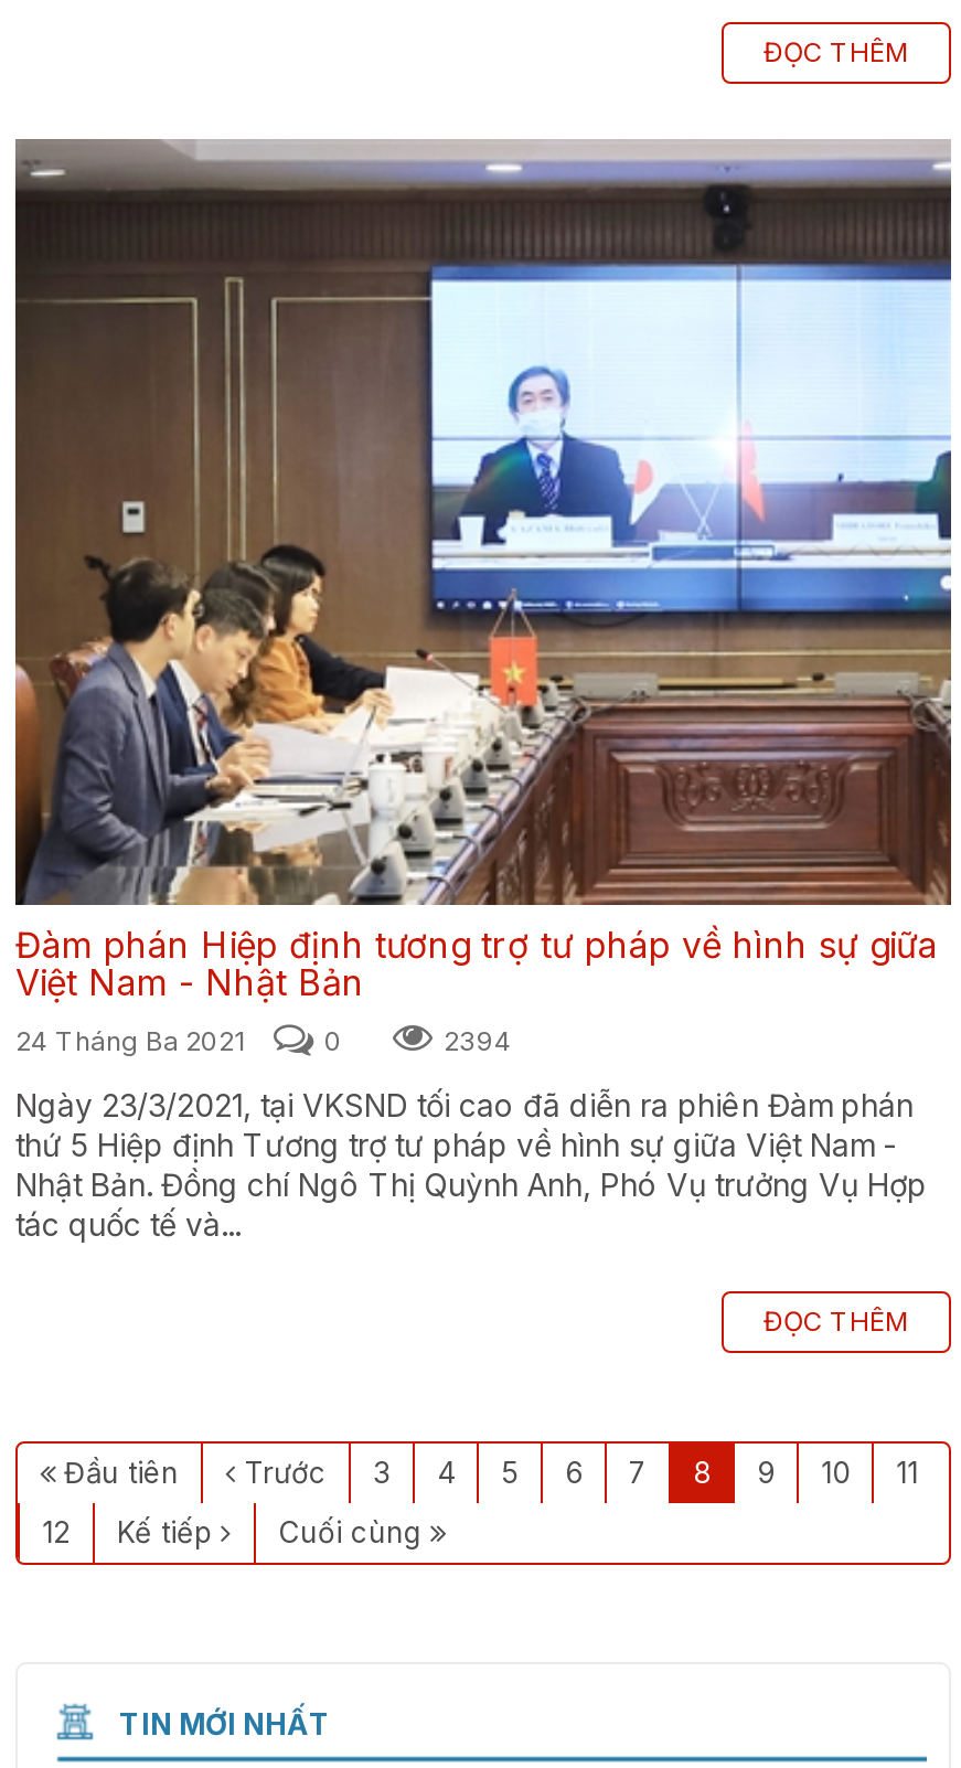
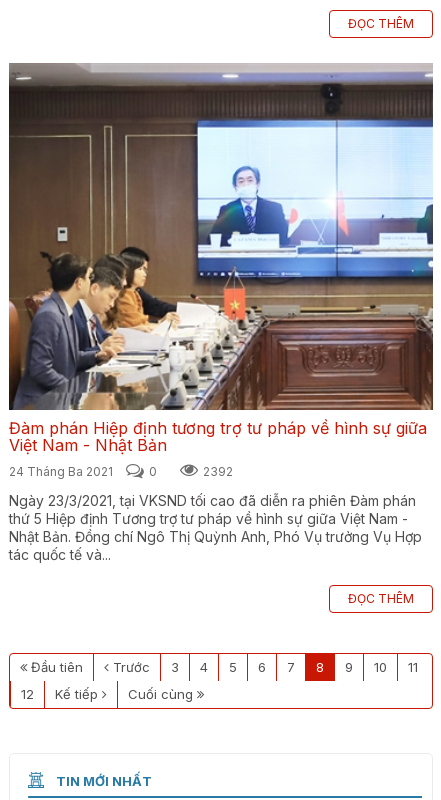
[444,1025,512,1058] 2394 -> [203,464,233,479] 2392

